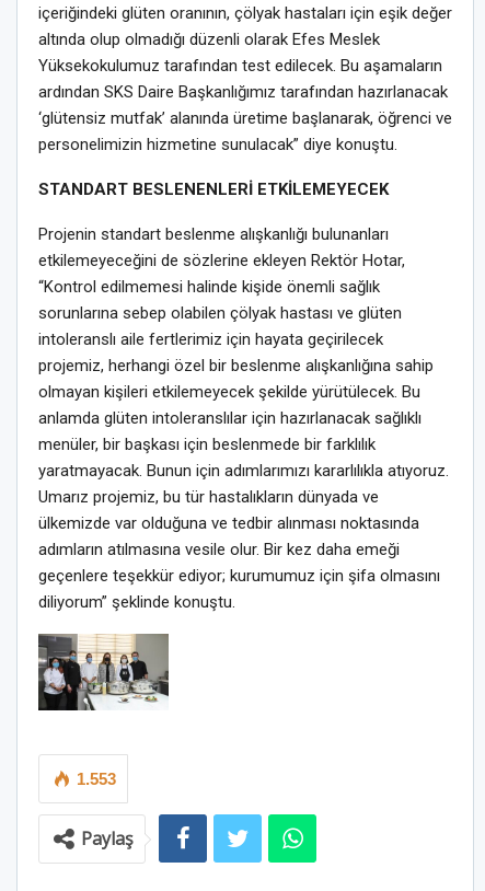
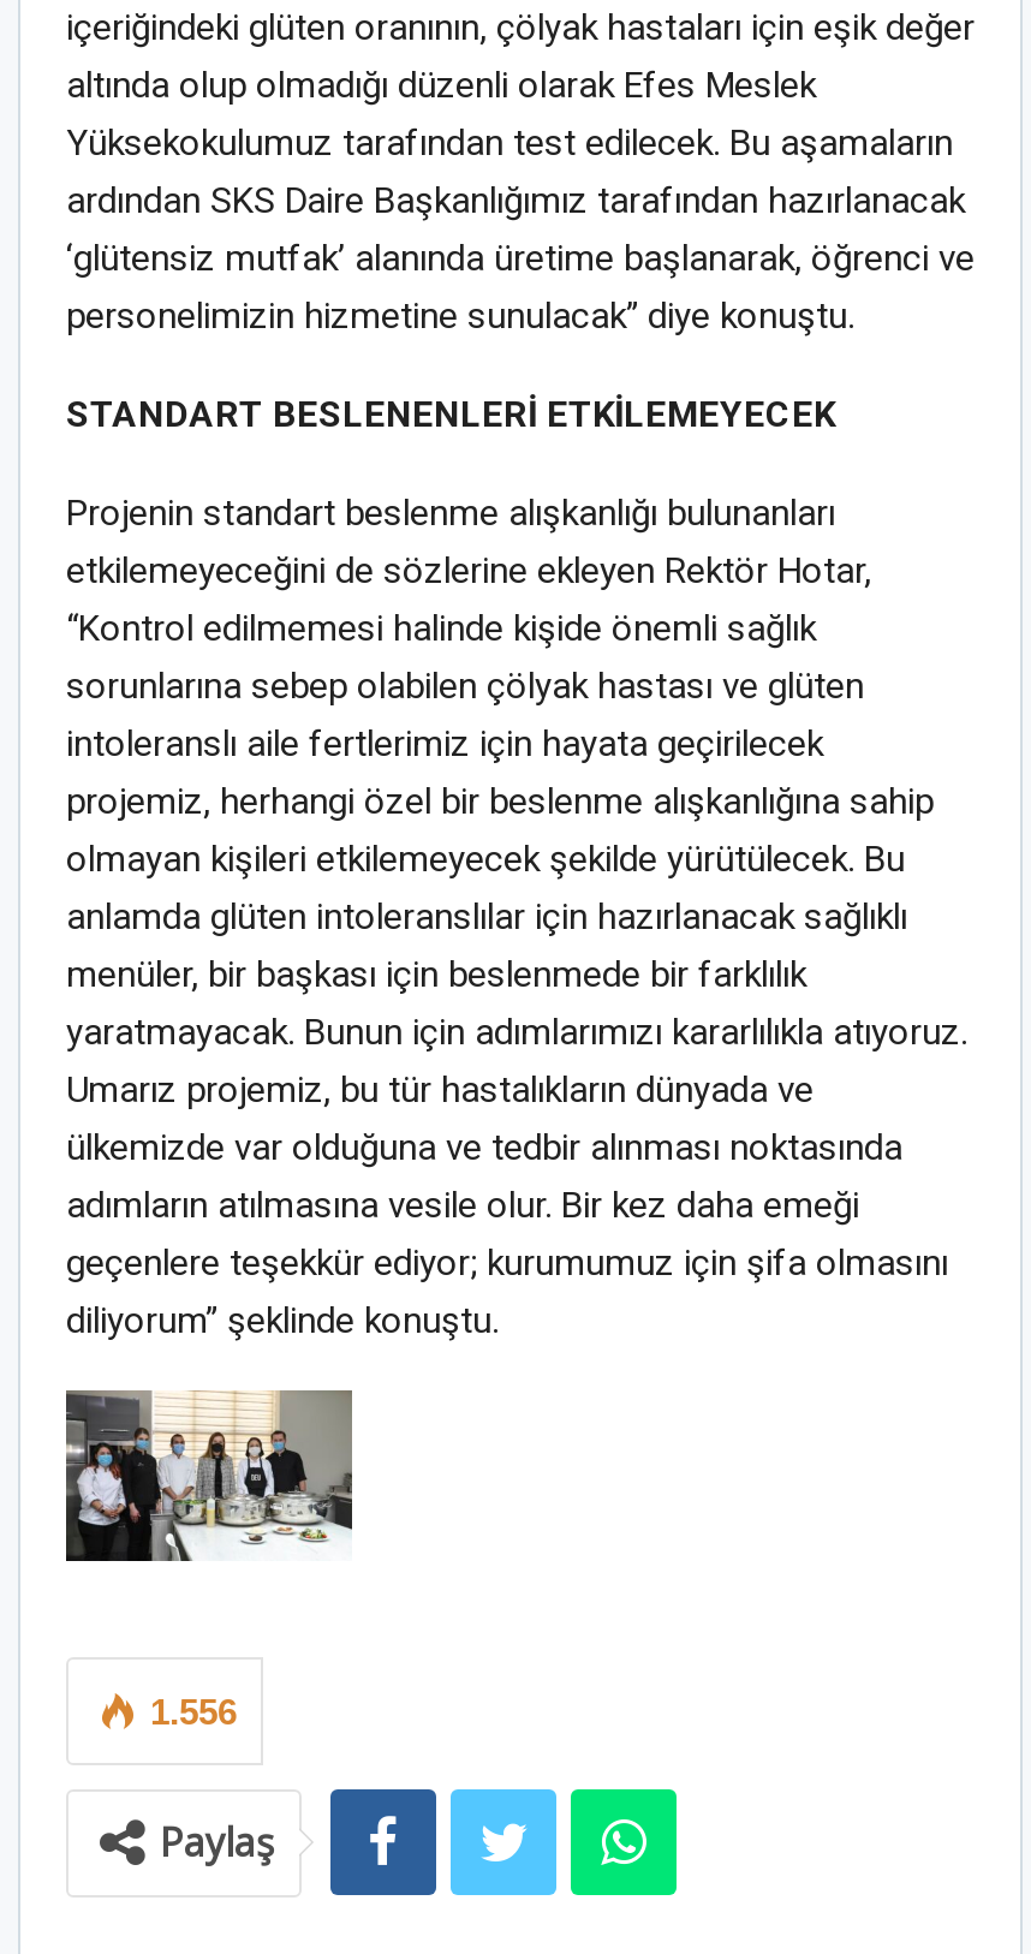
[77,770,116,788] 1.553 -> [150,1690,237,1731] 1.556

